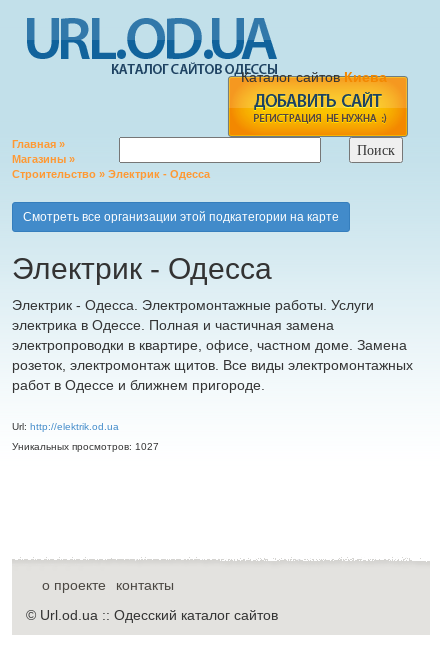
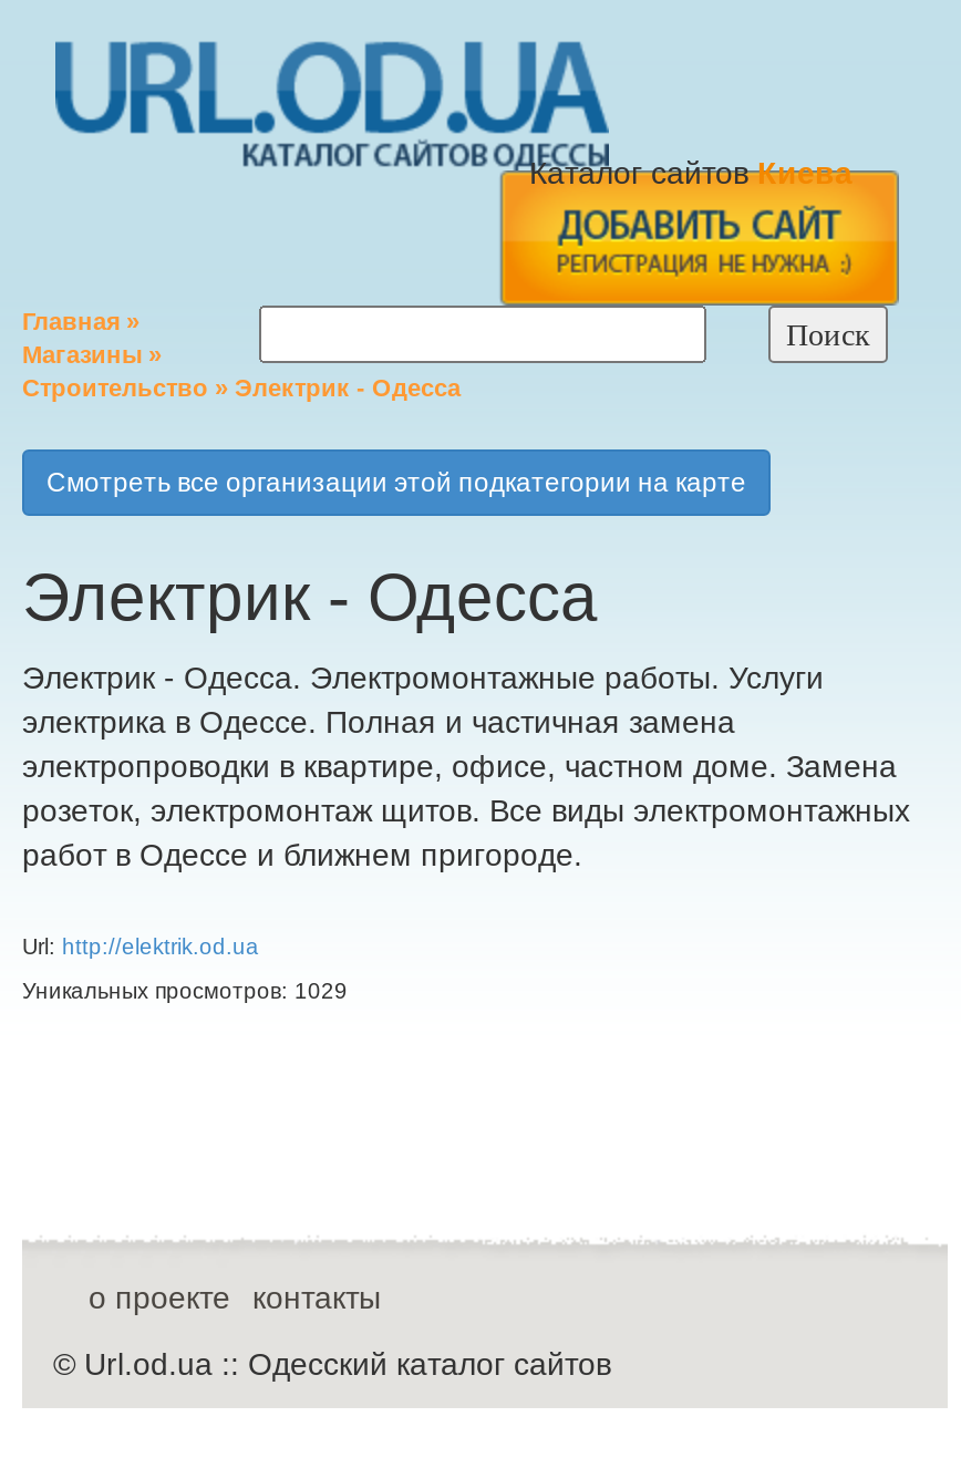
[12,441,159,452] Уникальных просмотров: 1027 -> [22,979,348,1003] Уникальных просмотров: 1029

